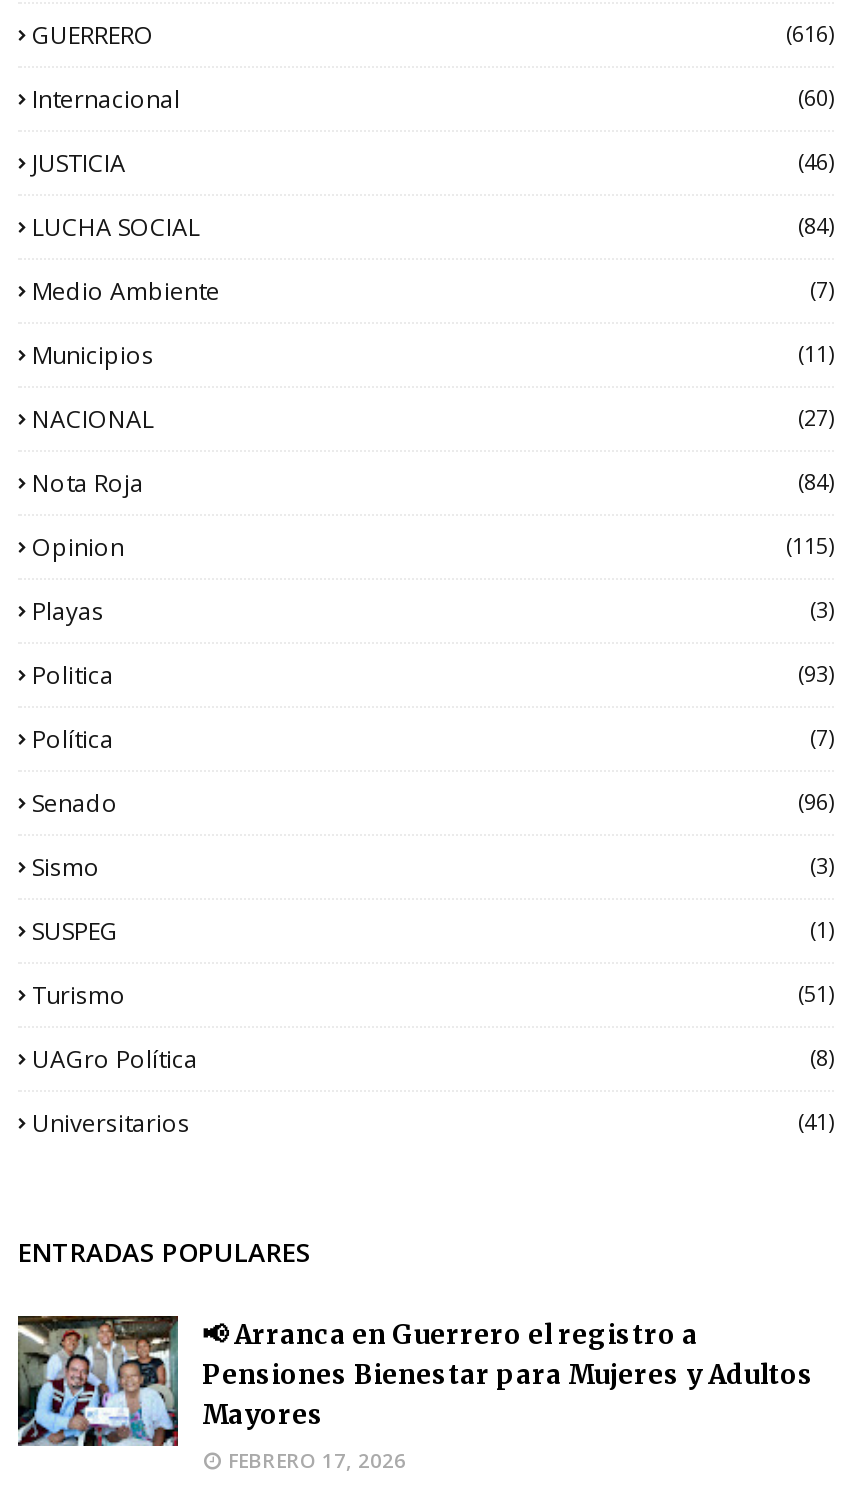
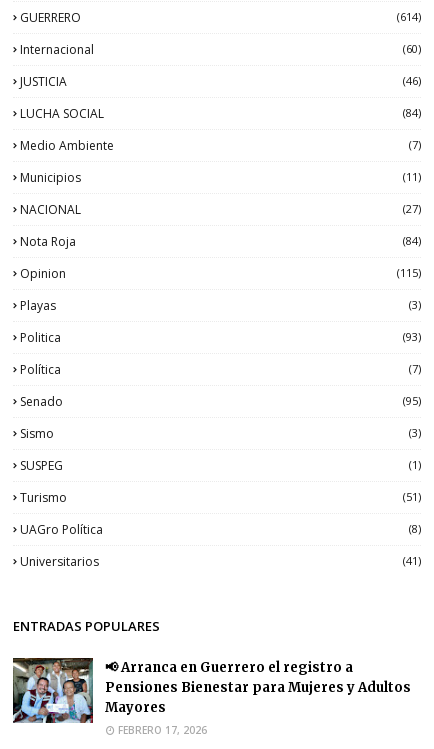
[786,17,834,47] (616) -> [397,8,421,23] (614)
[798,785,834,815] (96) -> [403,392,421,407] (95)

